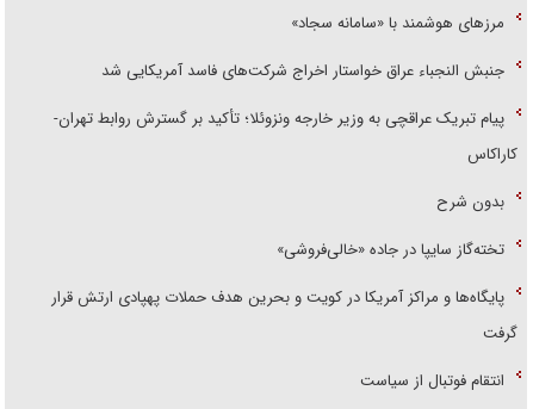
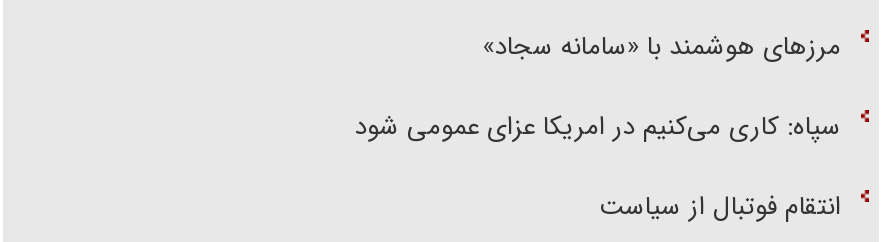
[51,59,517,346] جنبش النجباء عراق خواستار اخراج شرکت‌های فاسد آمریکایی شد | پیام تبریک عراقچی به وزیر خارجه ونزوئلا؛ تأکید بر گسترش روابط تهران- | کاراکاس | بدون شرح | تخته‌گاز سایپا در جاده «خالی‌فروشی» | پایگاه‌ها و مراکز آمریکا در کویت و بحرین هدف حملات پهپادی ارتش قرار | گرفت -> [355,107,841,149] سپاه: کاری می‌کنیم در امریکا عزای عمومی شود

